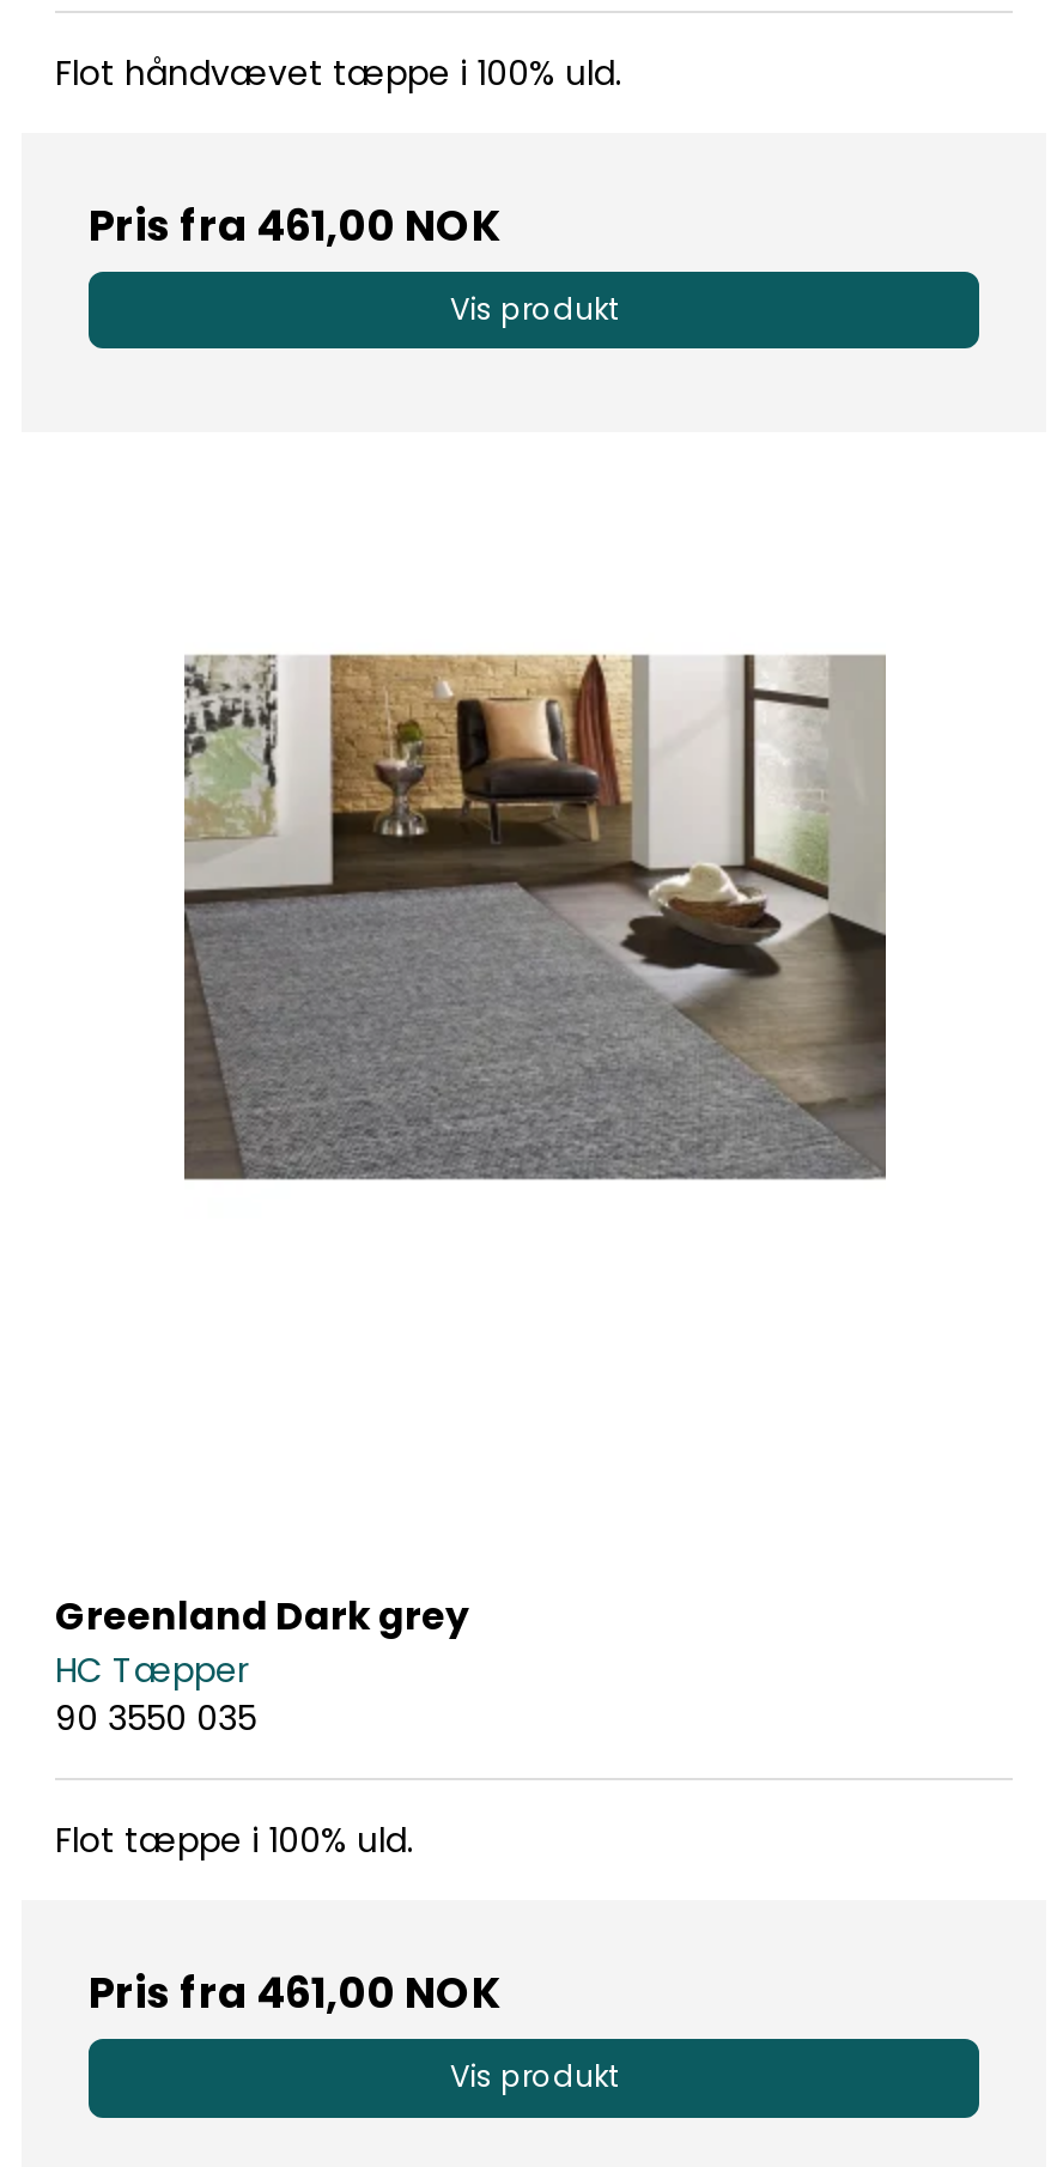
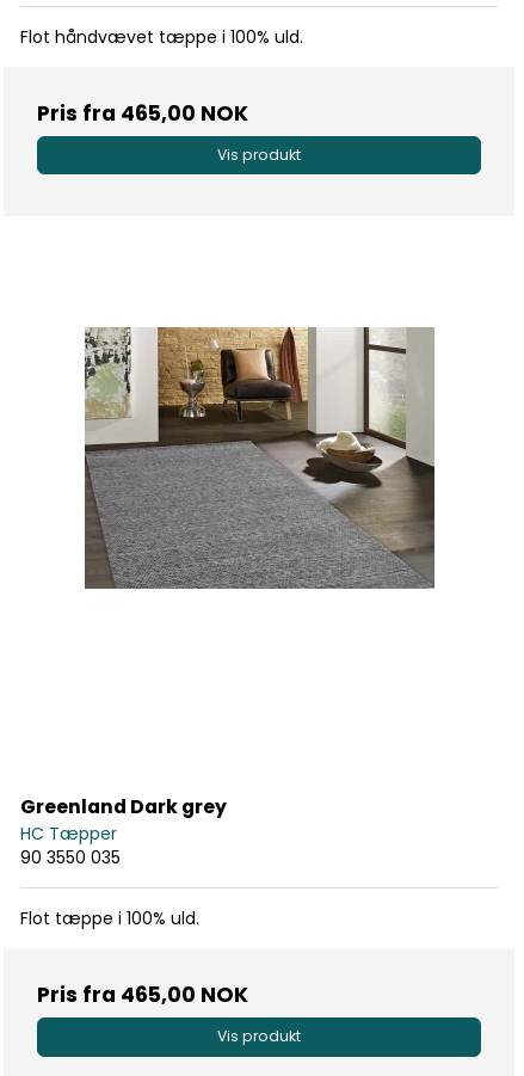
[89,198,500,255] Pris fra 461,00 NOK -> [37,99,248,128] Pris fra 465,00 NOK
[89,1965,500,2023] Pris fra 461,00 NOK -> [37,981,248,1009] Pris fra 465,00 NOK

